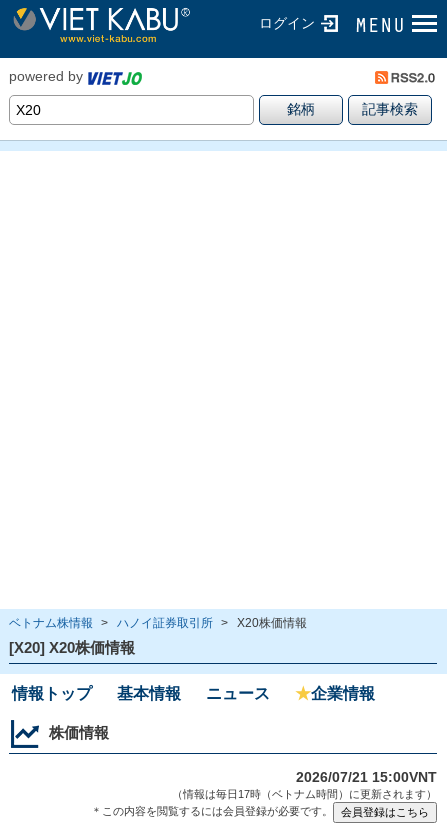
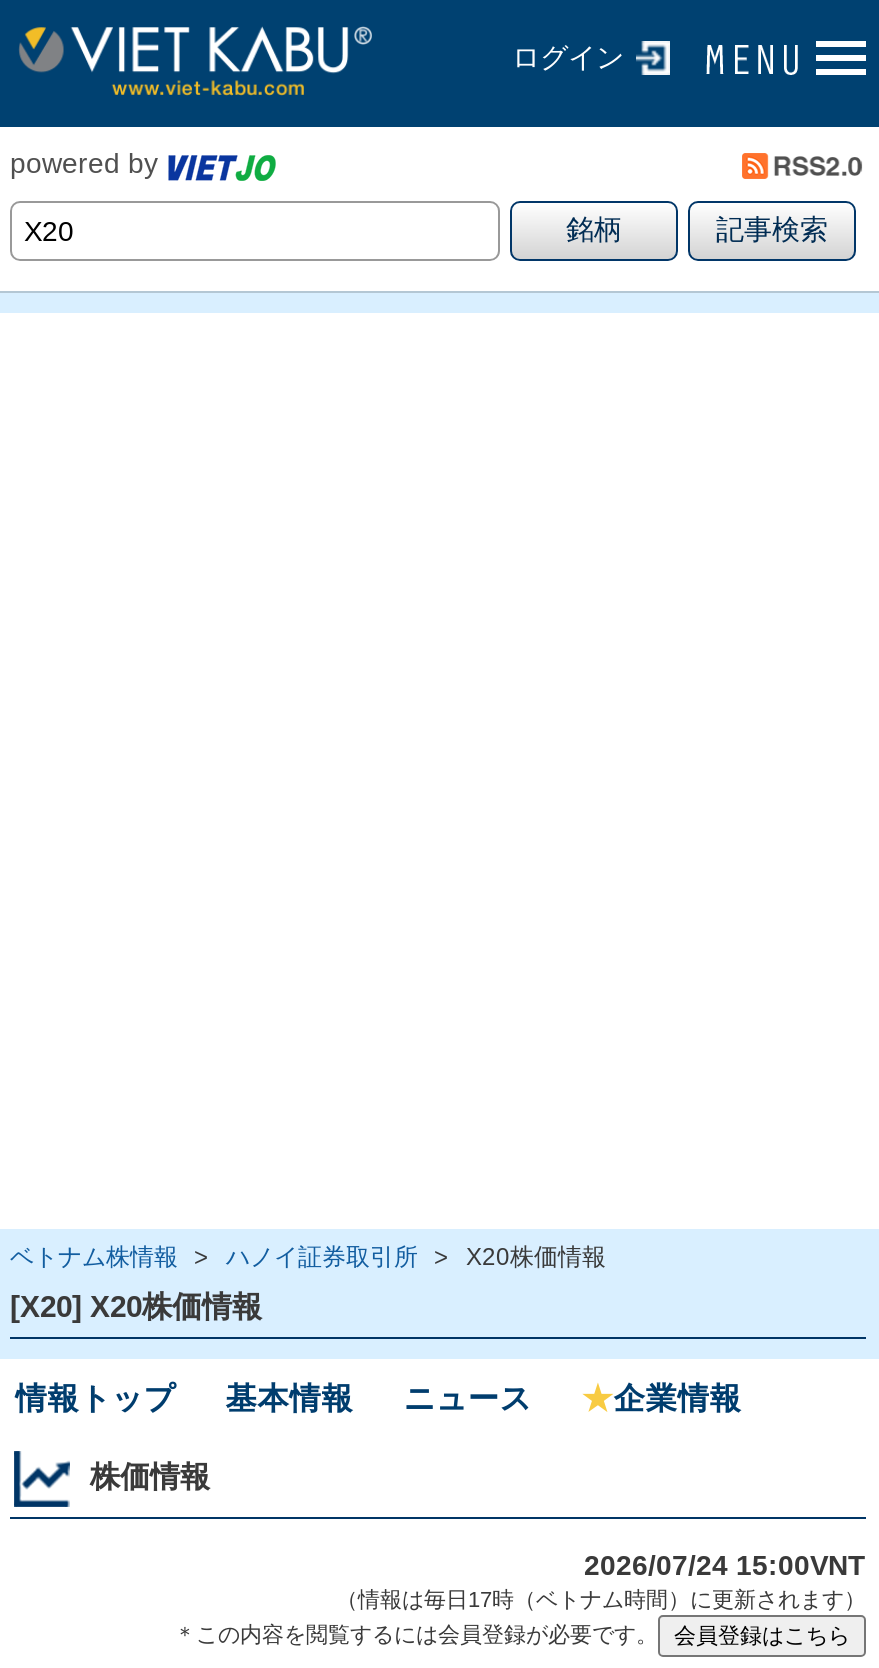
[296,769,437,785] 2026/07/21 15:00VNT -> [584,1549,866,1581] 2026/07/24 15:00VNT

